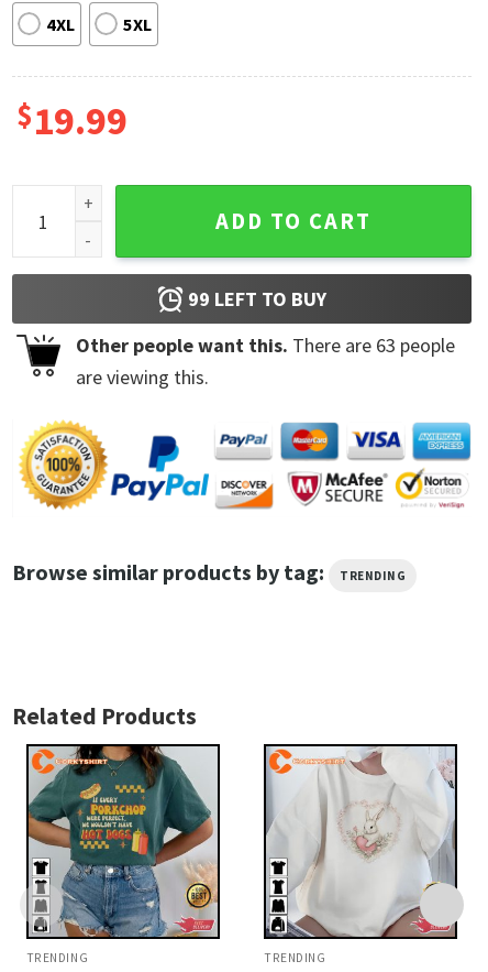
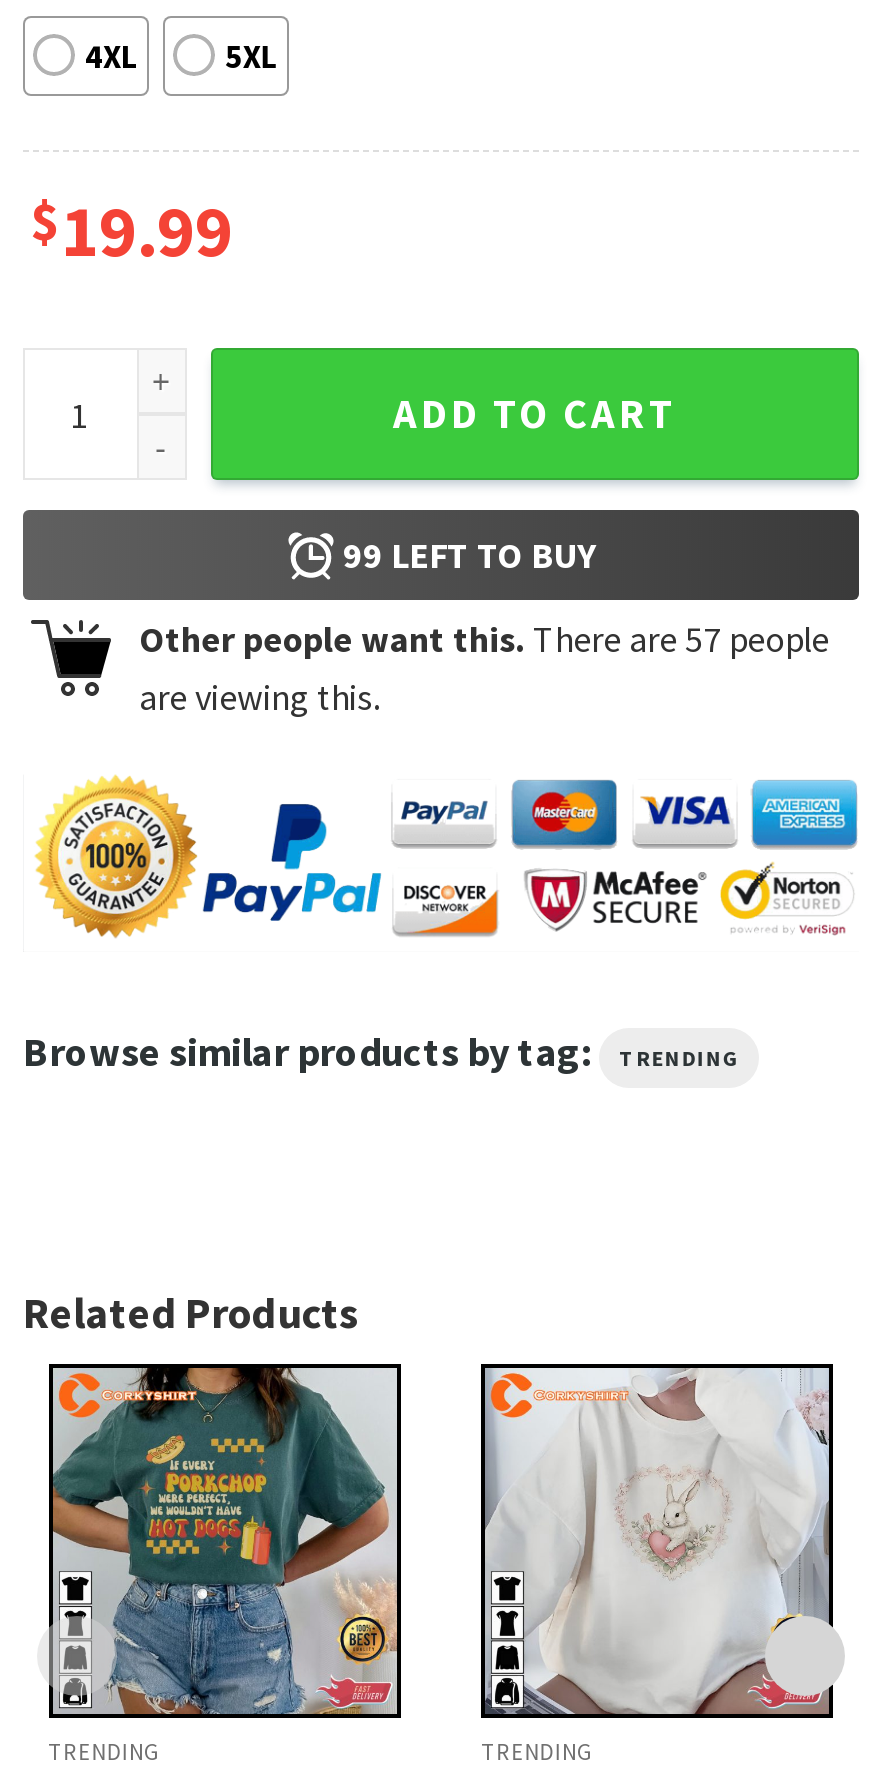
[76,333,455,358] Other people want this. There are 63 people -> [139,617,829,663] Other people want this. There are 57 people

